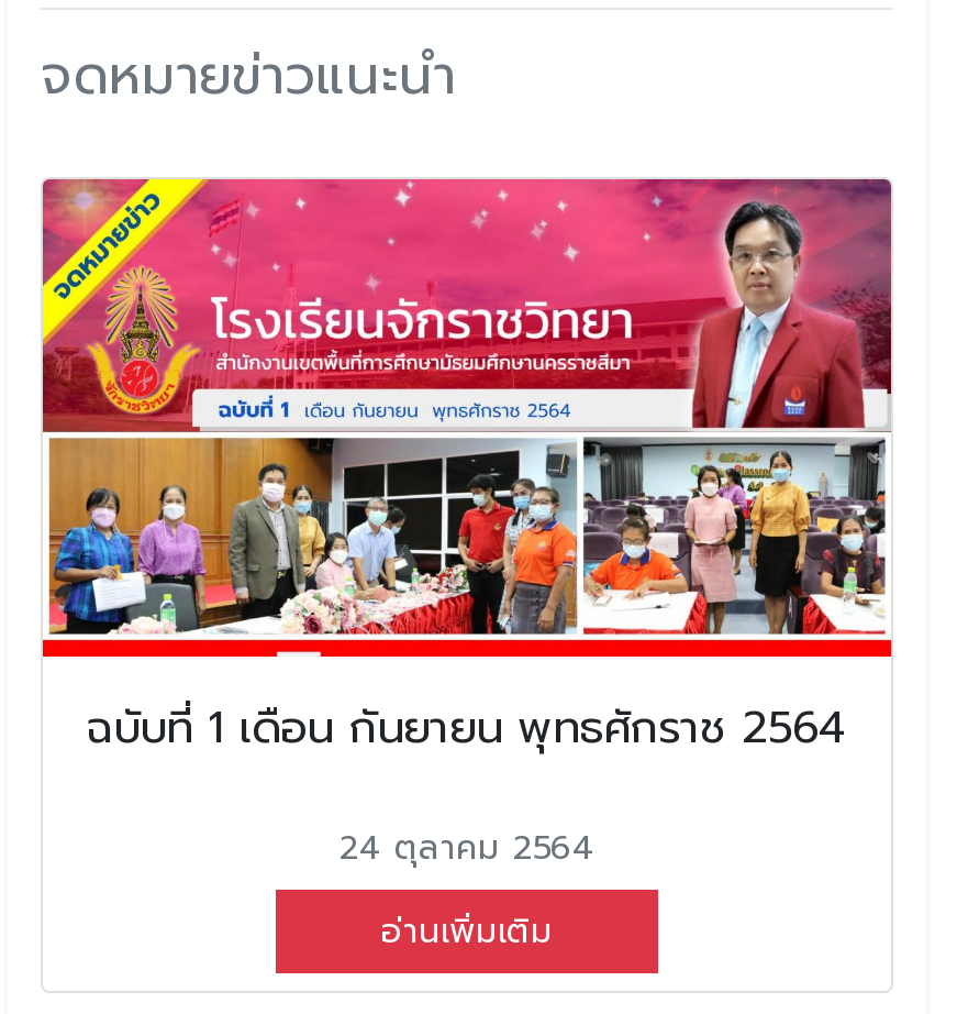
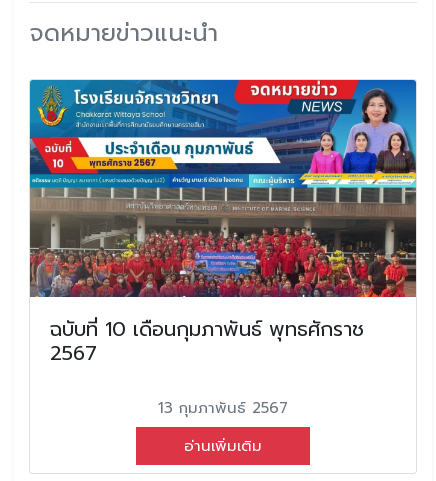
[41,177,893,760] [image] | ฉบับที่ 1 เดือน กันยายน พุทธศักราช 2564 -> [29,79,417,368] [image] | ฉบับที่ 10 เดือนกุมภาพันธ์ พุทธศักราช | 2567
[340,824,594,872] 24 ตุลาคม 2564 -> [158,397,288,419] 13 กุมภาพันธ์ 2567

